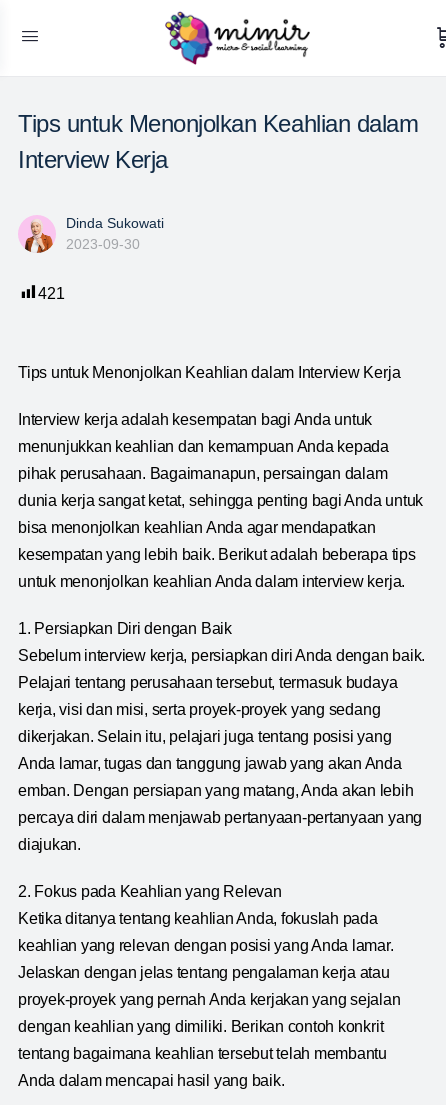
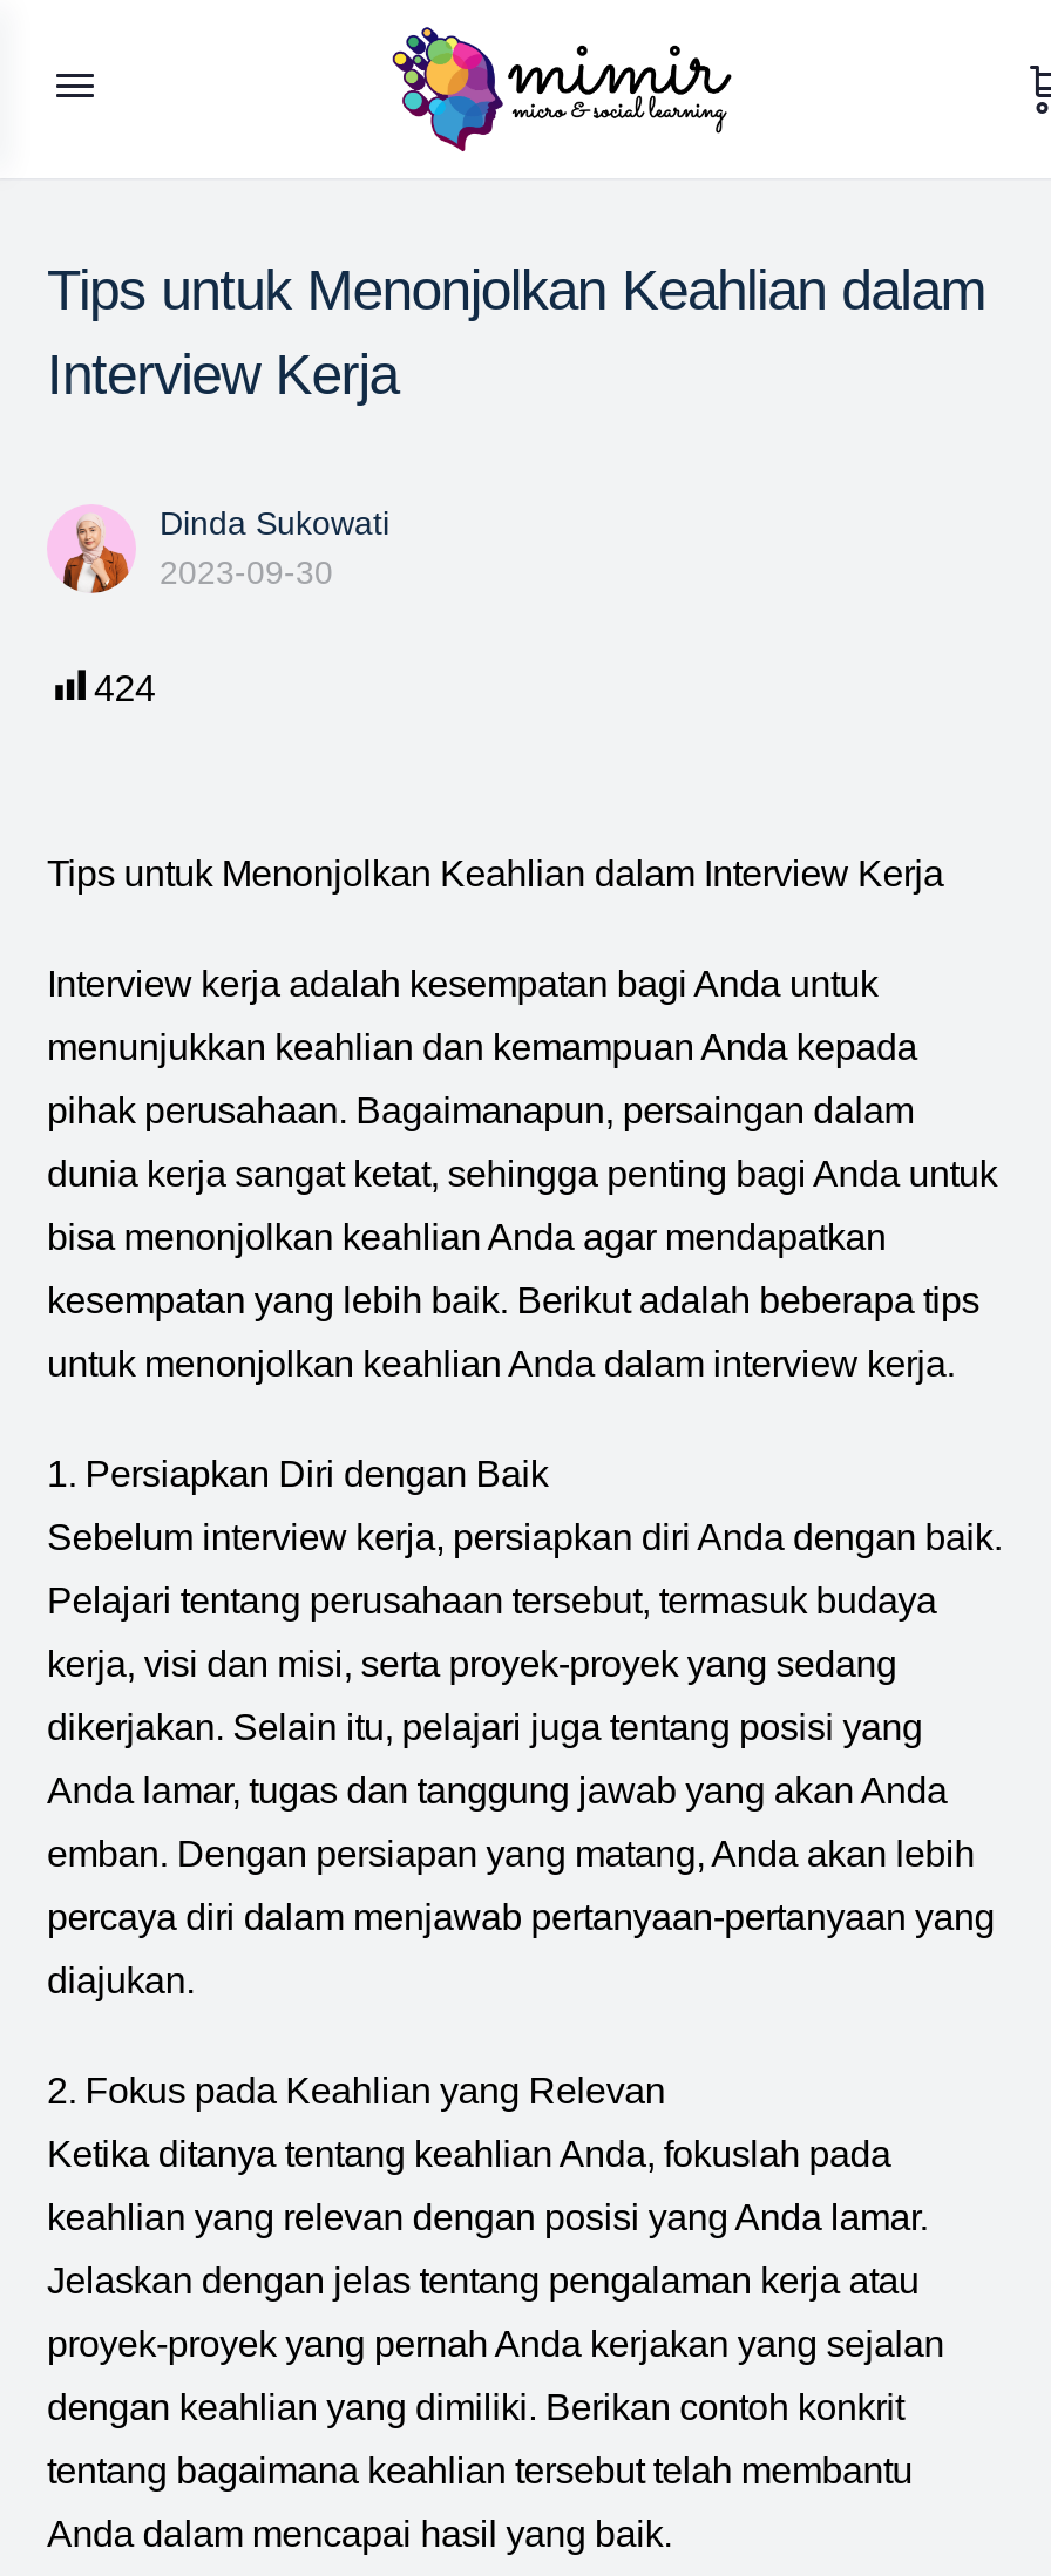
[38,285,64,302] 421 -> [94,668,156,708] 424

